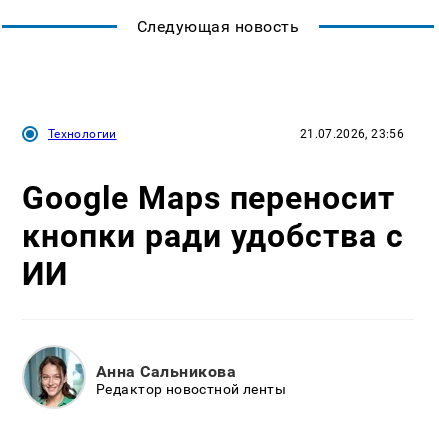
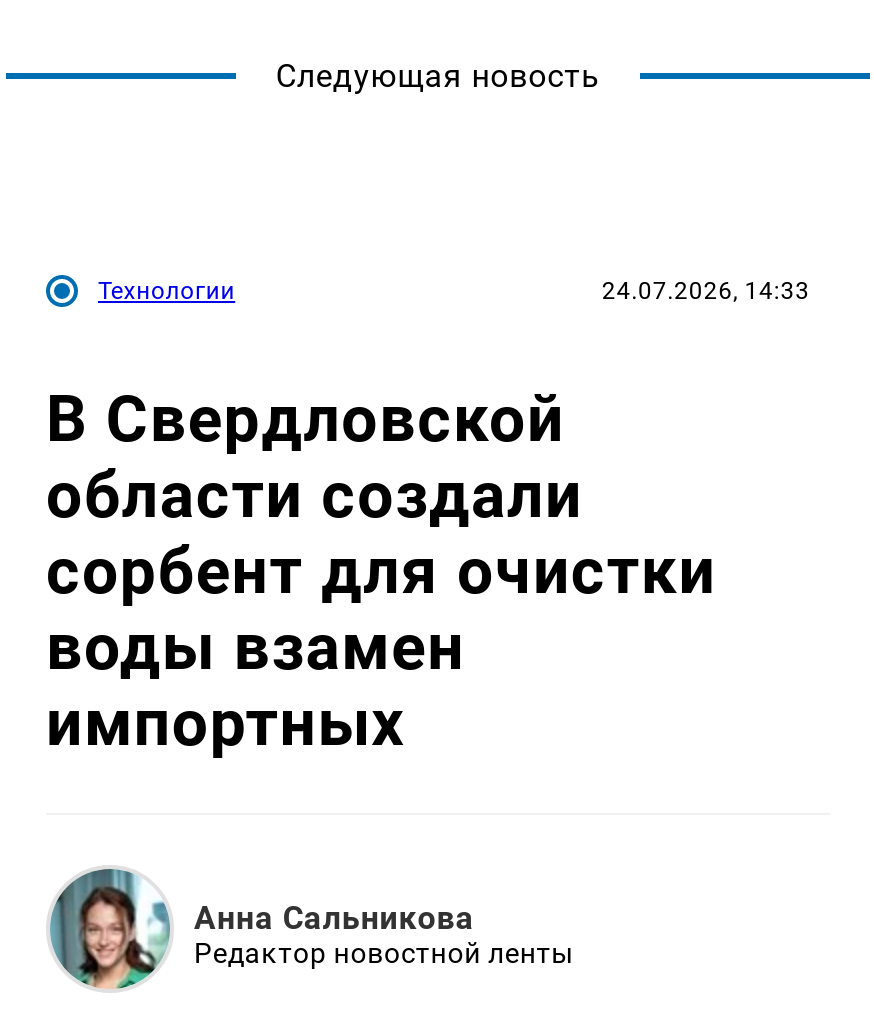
[300,127,404,141] 21.07.2026, 23:56 -> [602,277,810,305] 24.07.2026, 14:33
[22,179,404,293] Google Maps переносит | кнопки ради удобства с | ИИ -> [46,380,716,760] В Свердловской | области создали | сорбент для очистки | воды взамен | импортных

